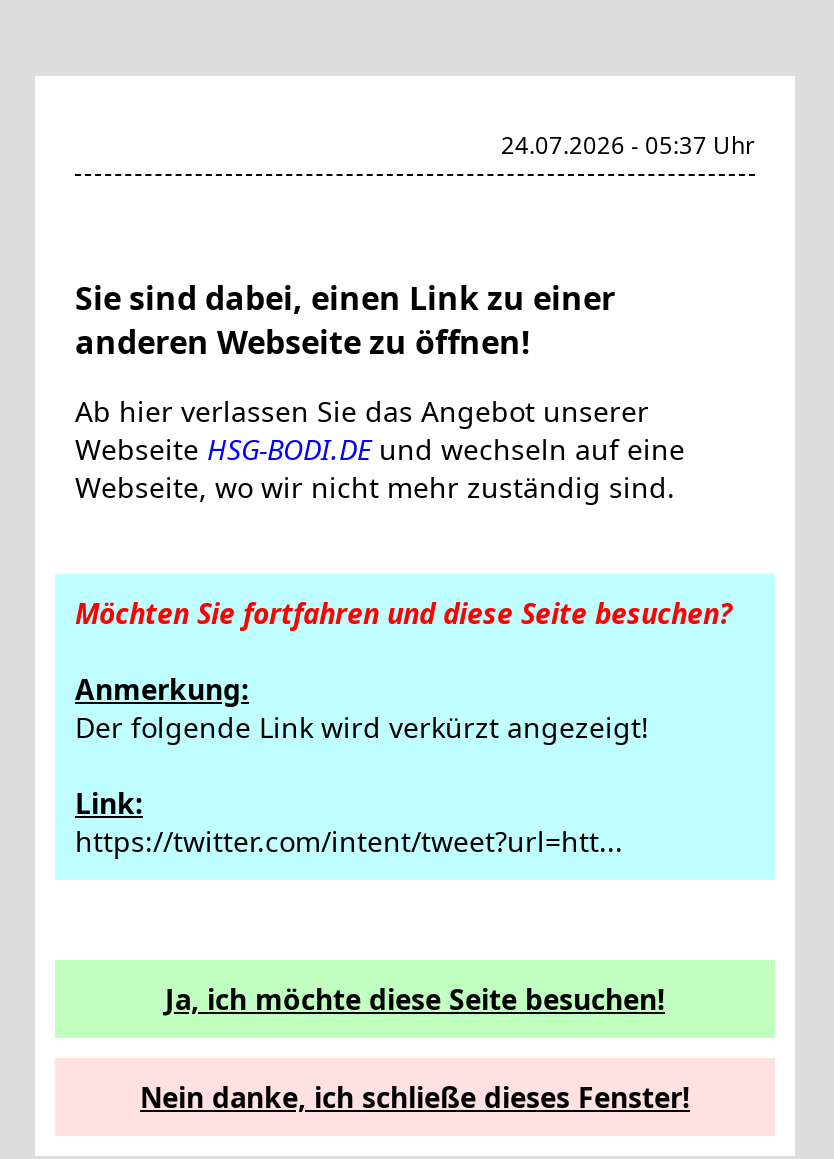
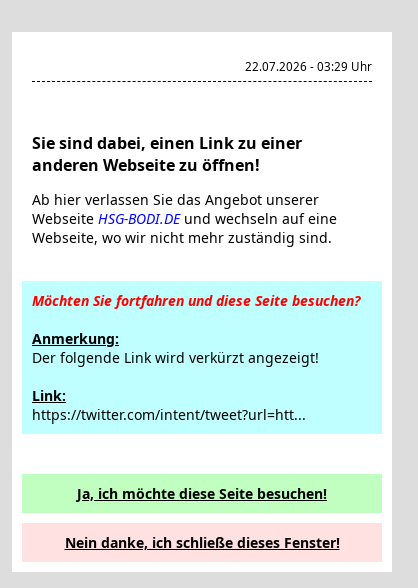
[501,130,755,160] 24.07.2026 - 05:37 Uhr -> [245,59,372,74] 22.07.2026 - 03:29 Uhr

